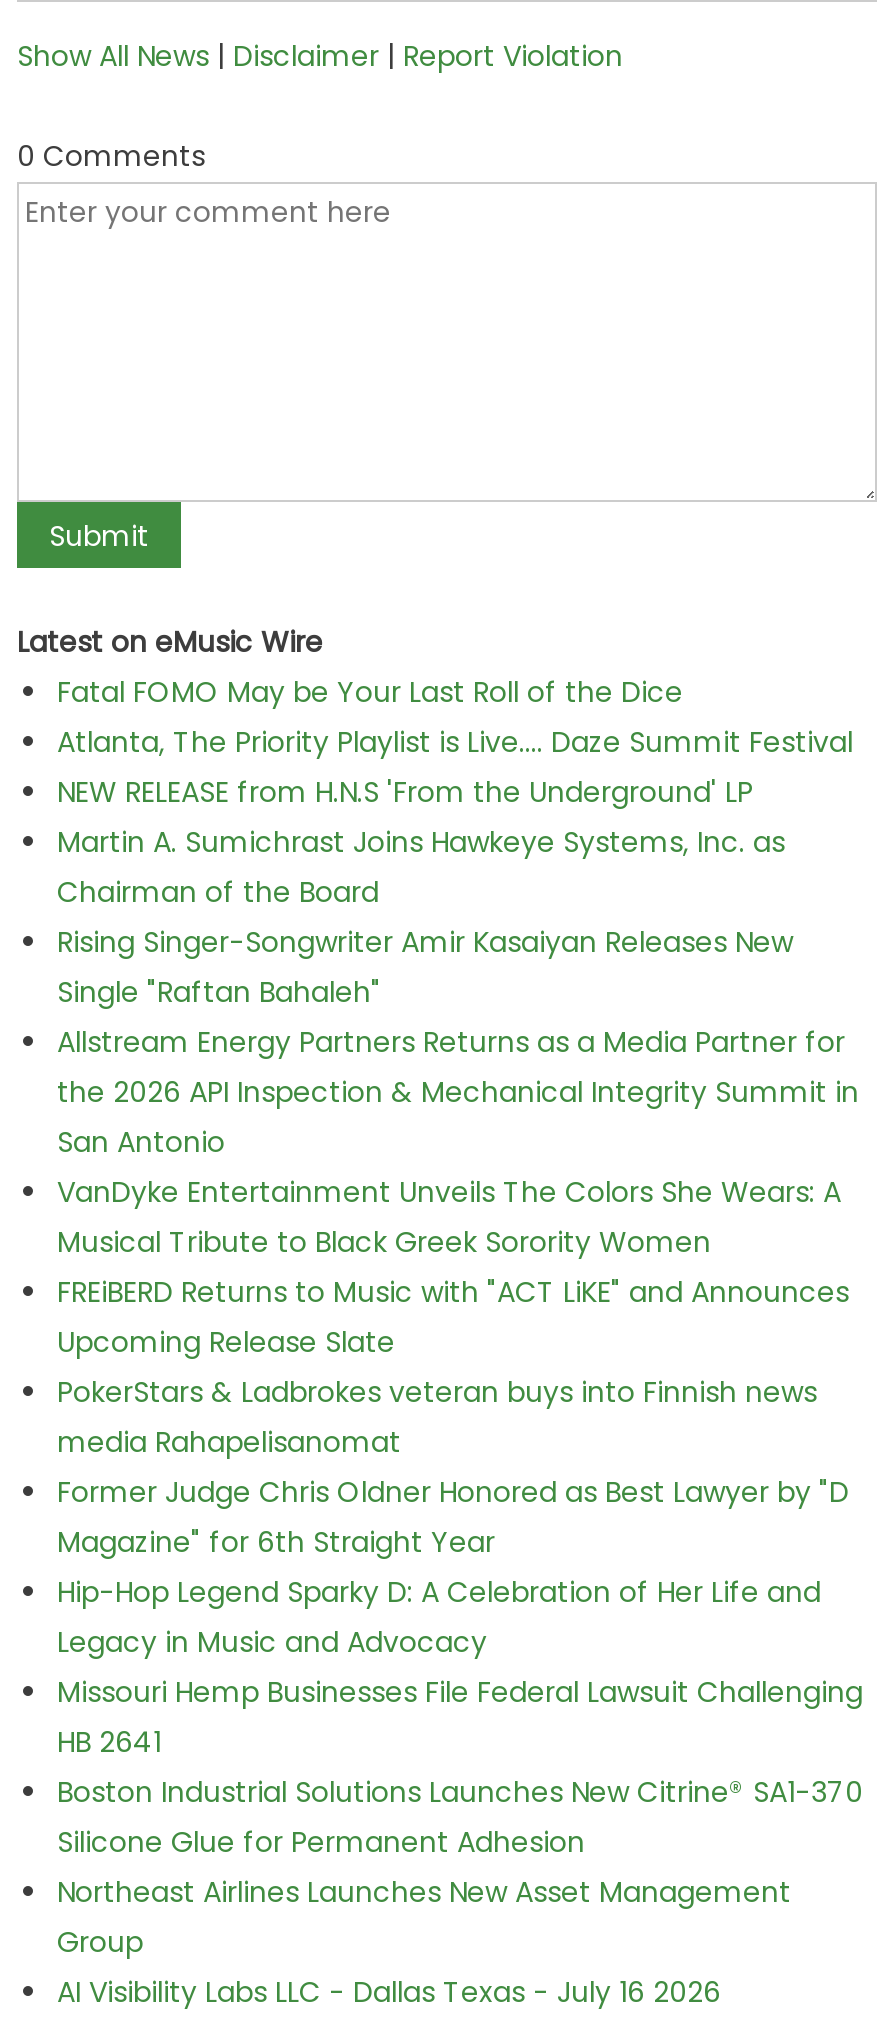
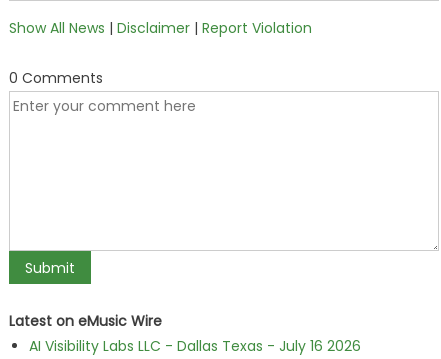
[57,672,863,1962] Fatal FOMO May be Your Last Roll of the Dice | Atlanta, The Priority Playlist is Live.... Daze Summit Festival | NEW RELEASE from H.N.S 'From the Underground' LP | Martin A. Sumichrast Joins Hawkeye Systems, Inc. as | Chairman of the Board | Rising Singer-Songwriter Amir Kasaiyan Releases New | Single "Raftan Bahaleh" | Allstream Energy Partners Returns as a Media Partner for | the 2026 API Inspection & Mechanical Integrity Summit in | San Antonio | VanDyke Entertainment Unveils The Colors She Wears: A | Musical Tribute to Black Greek Sorority Women | FREiBERD Returns to Music with "ACT LiKE" and Announces | Upcoming Release Slate | PokerStars & Ladbrokes veteran buys into Finnish news | media Rahapelisanomat | Former Judge Chris Oldner Honored as Best Lawyer by "D | Magazine" for 6th Straight Year | Hip-Hop Legend Sparky D: A Celebration of Her Life and | Legacy in Music and Advocacy | Missouri Hemp Businesses File Federal Lawsuit Challenging | HB 2641 | Boston Industrial Solutions Launches New Citrine® SA1-370 | Silicone Glue for Permanent Adhesion | Northeast Airlines Launches New Asset Management | Group -> none

